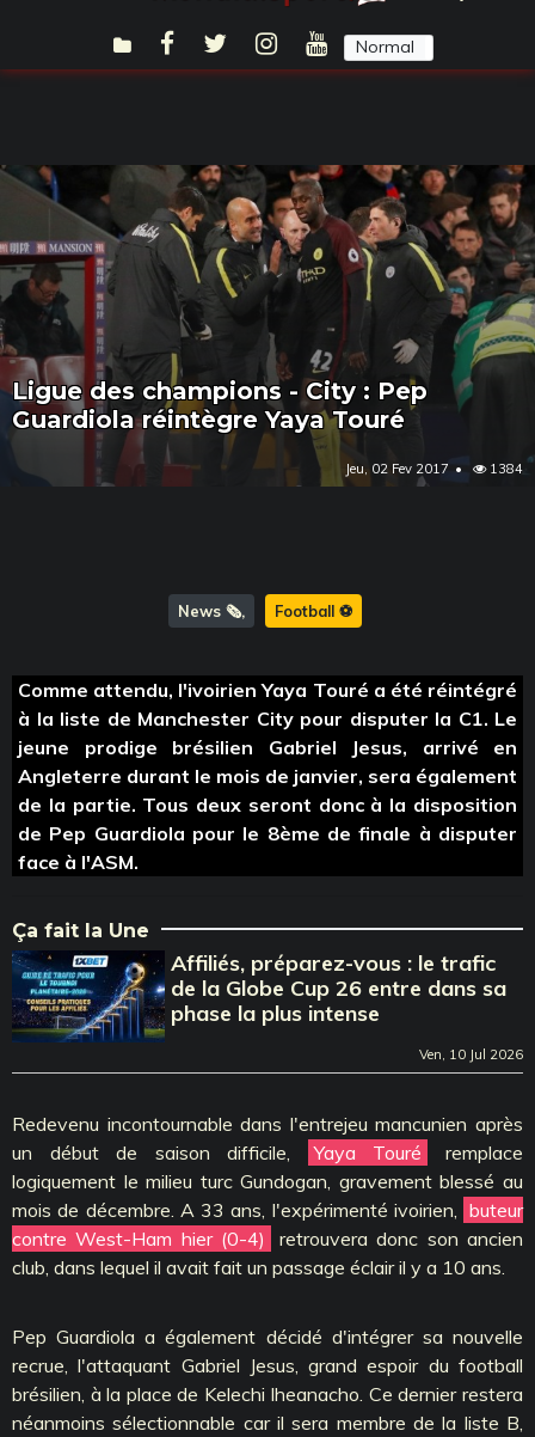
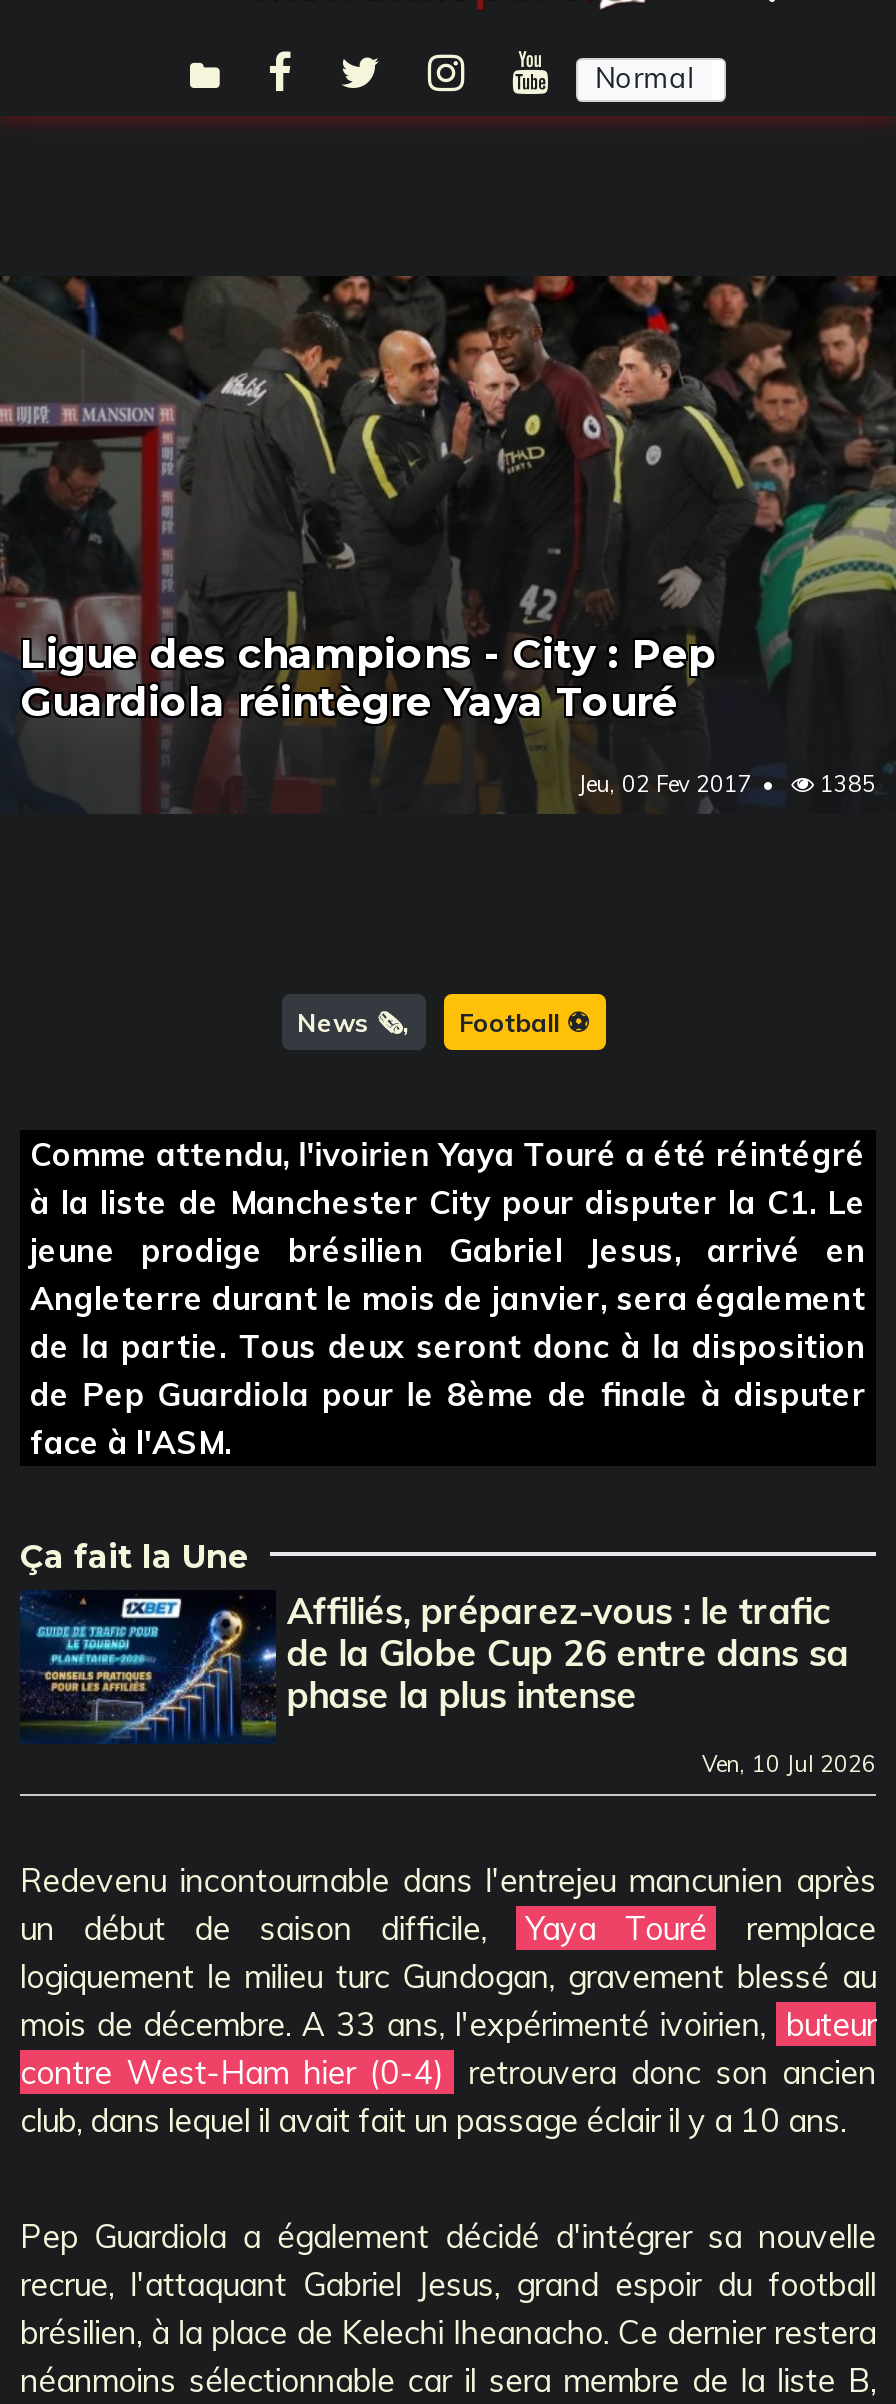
[486,460,523,477] 1384 -> [814,770,876,798] 1385

